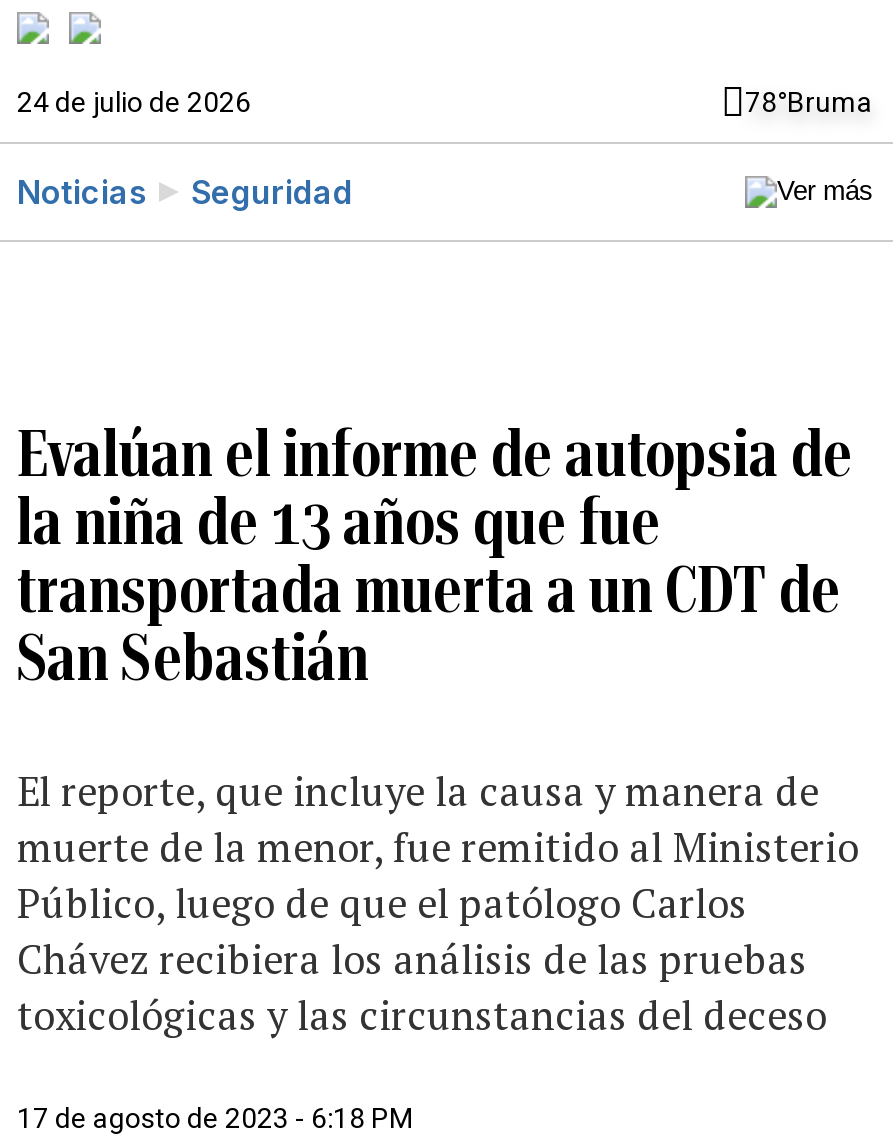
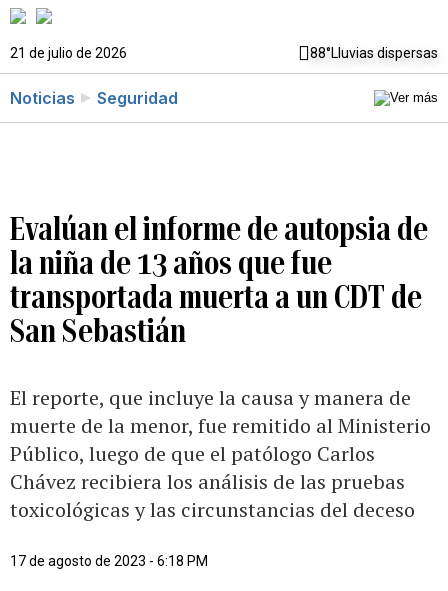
[17,86,873,118] 24 de julio de 2026 | 78°Bruma -> [10,45,438,61] 21 de julio de 2026 | 88°Lluvias dispersas

